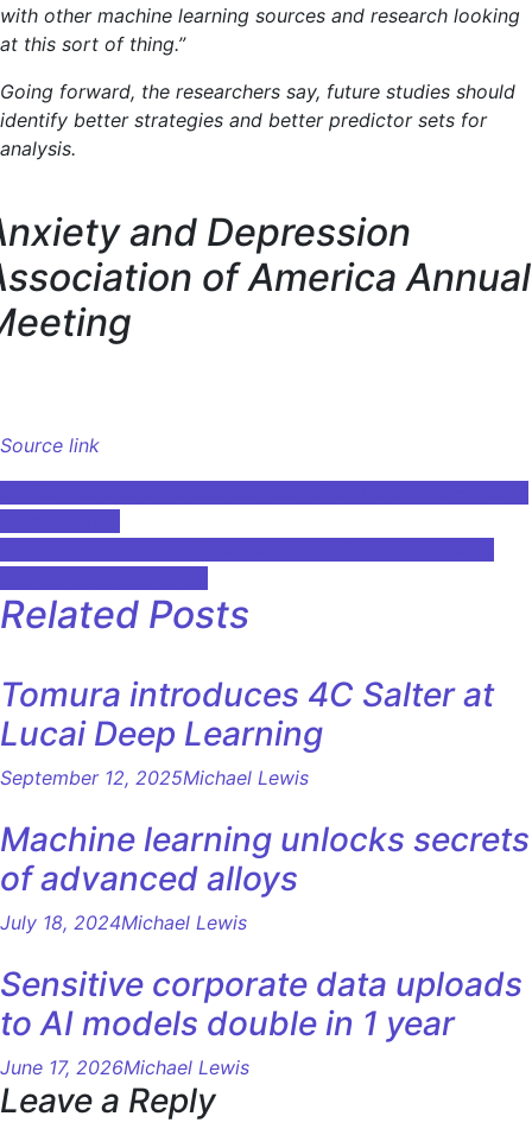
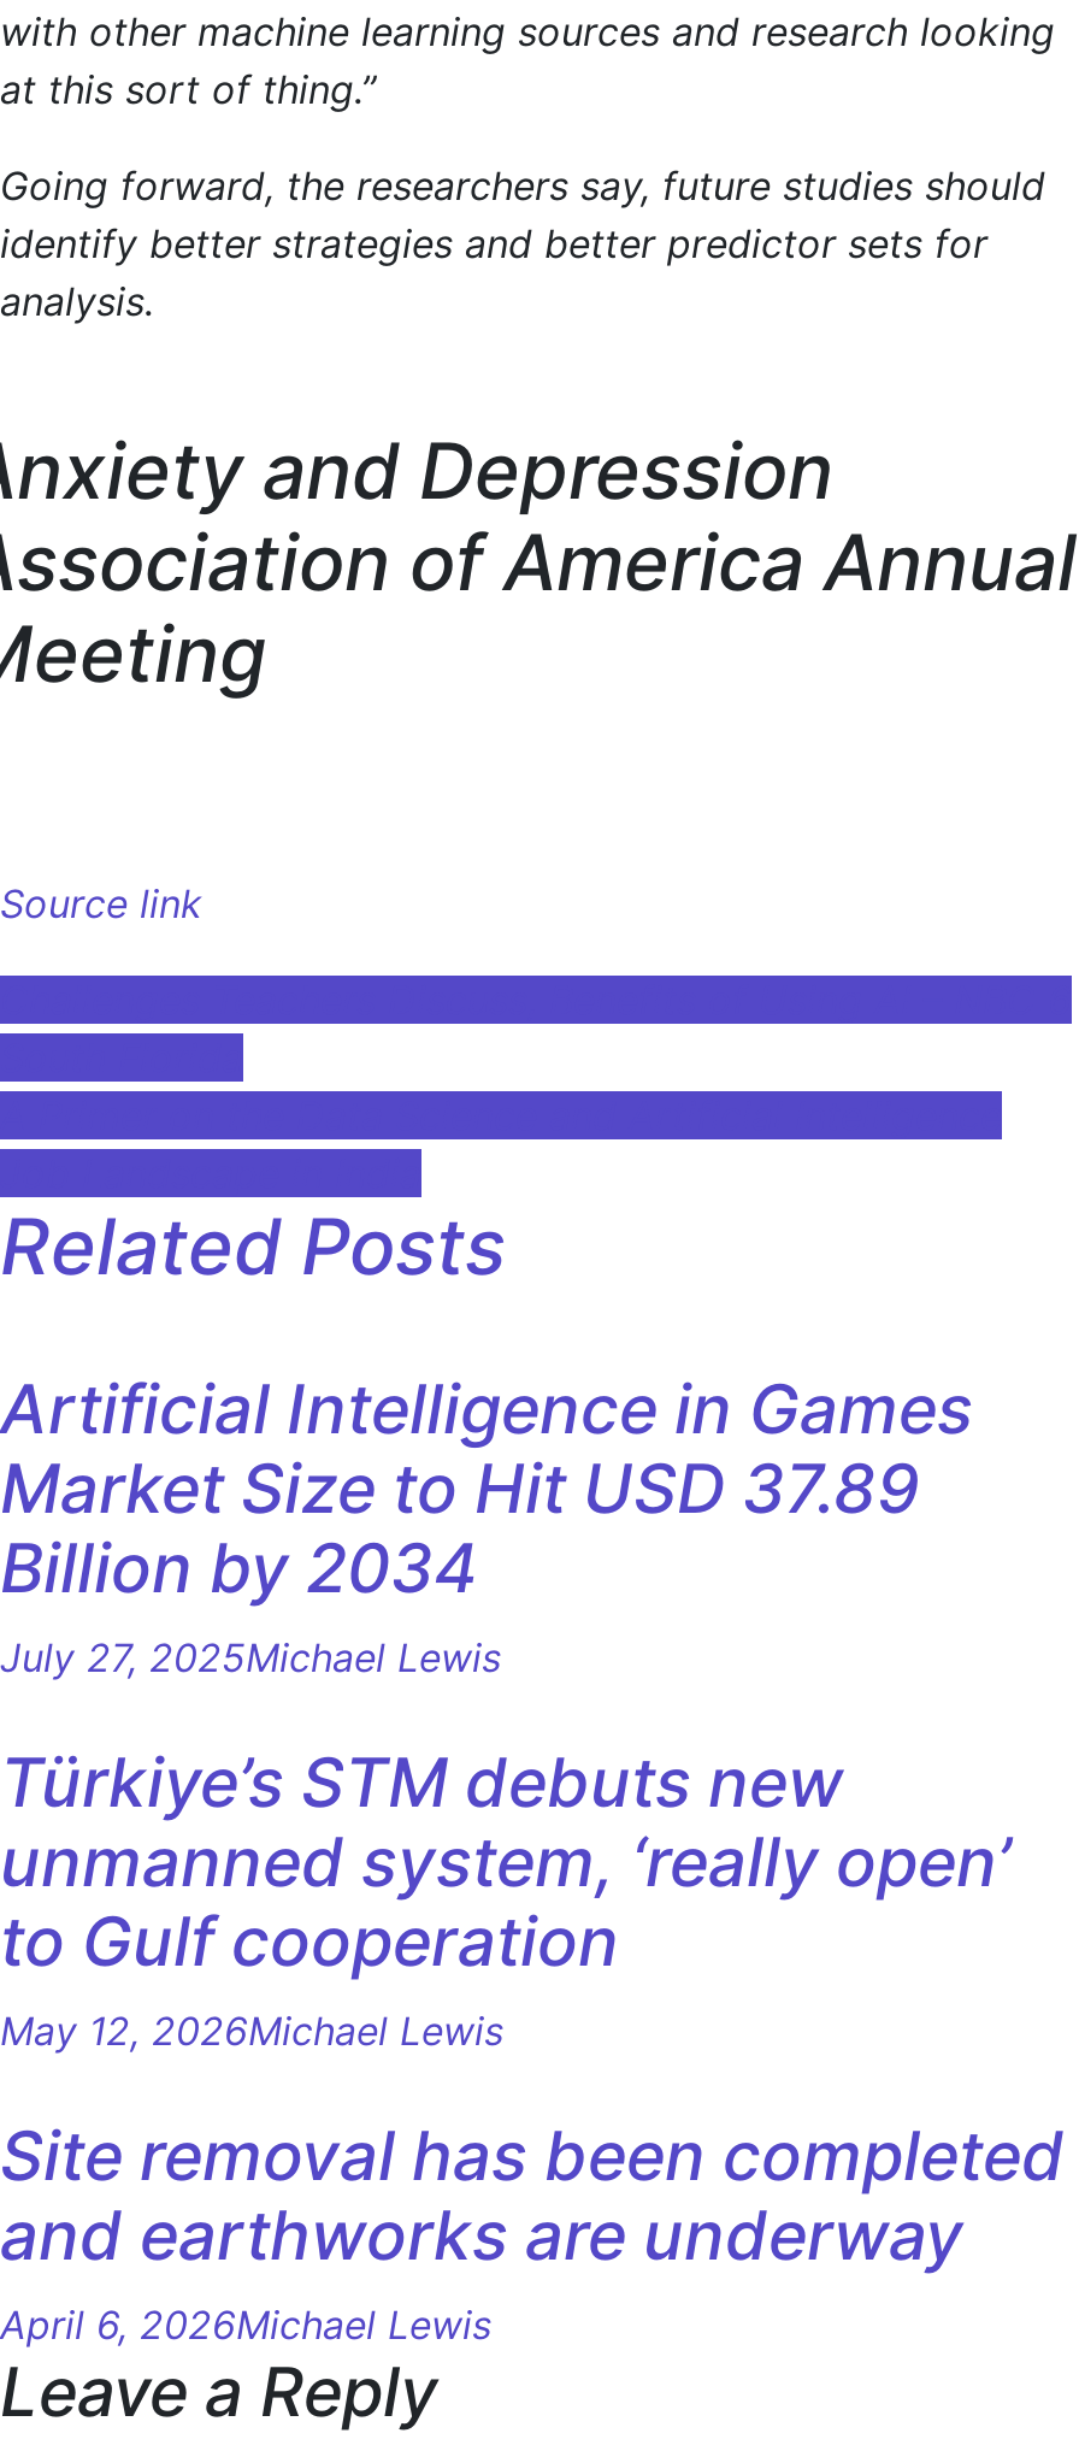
[0,674,494,789] Tomura introduces 4C Salter at | Lucai Deep Learning | September 12, 2025Michael Lewis -> [0,1367,973,1680] Artificial Intelligence in Games | Market Size to Hit USD 37.89 | Billion by 2034 | July 27, 2025Michael Lewis
[0,819,530,934] Machine learning unlocks secrets | of advanced alloys | July 18, 2024Michael Lewis -> [0,1741,1012,2054] Türkiye’s STM debuts new | unmanned system, ‘really open’ | to Gulf cooperation | May 12, 2026Michael Lewis
[0,964,522,1079] Sensitive corporate data uploads | to AI models double in 1 year | June 17, 2026Michael Lewis -> [0,2114,1065,2348] Site removal has been completed | and earthworks are underway | April 6, 2026Michael Lewis

